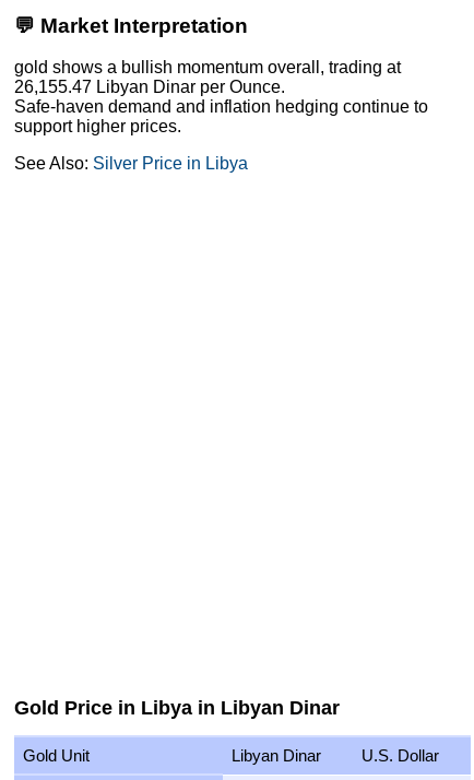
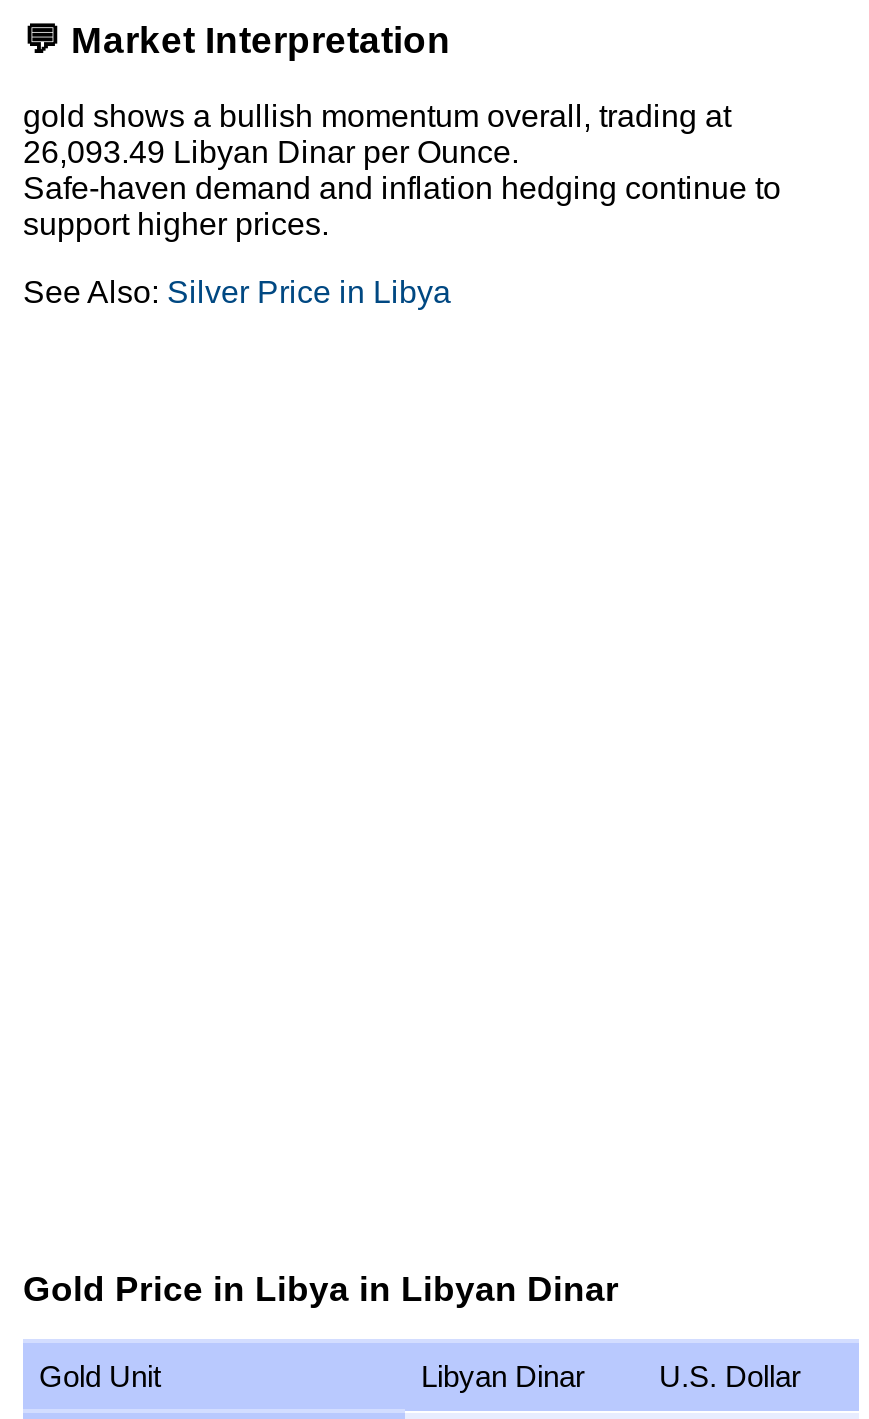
[14,78,285,96] 26,155.47 Libyan Dinar per Ounce. -> [23,136,519,170] 26,093.49 Libyan Dinar per Ounce.

